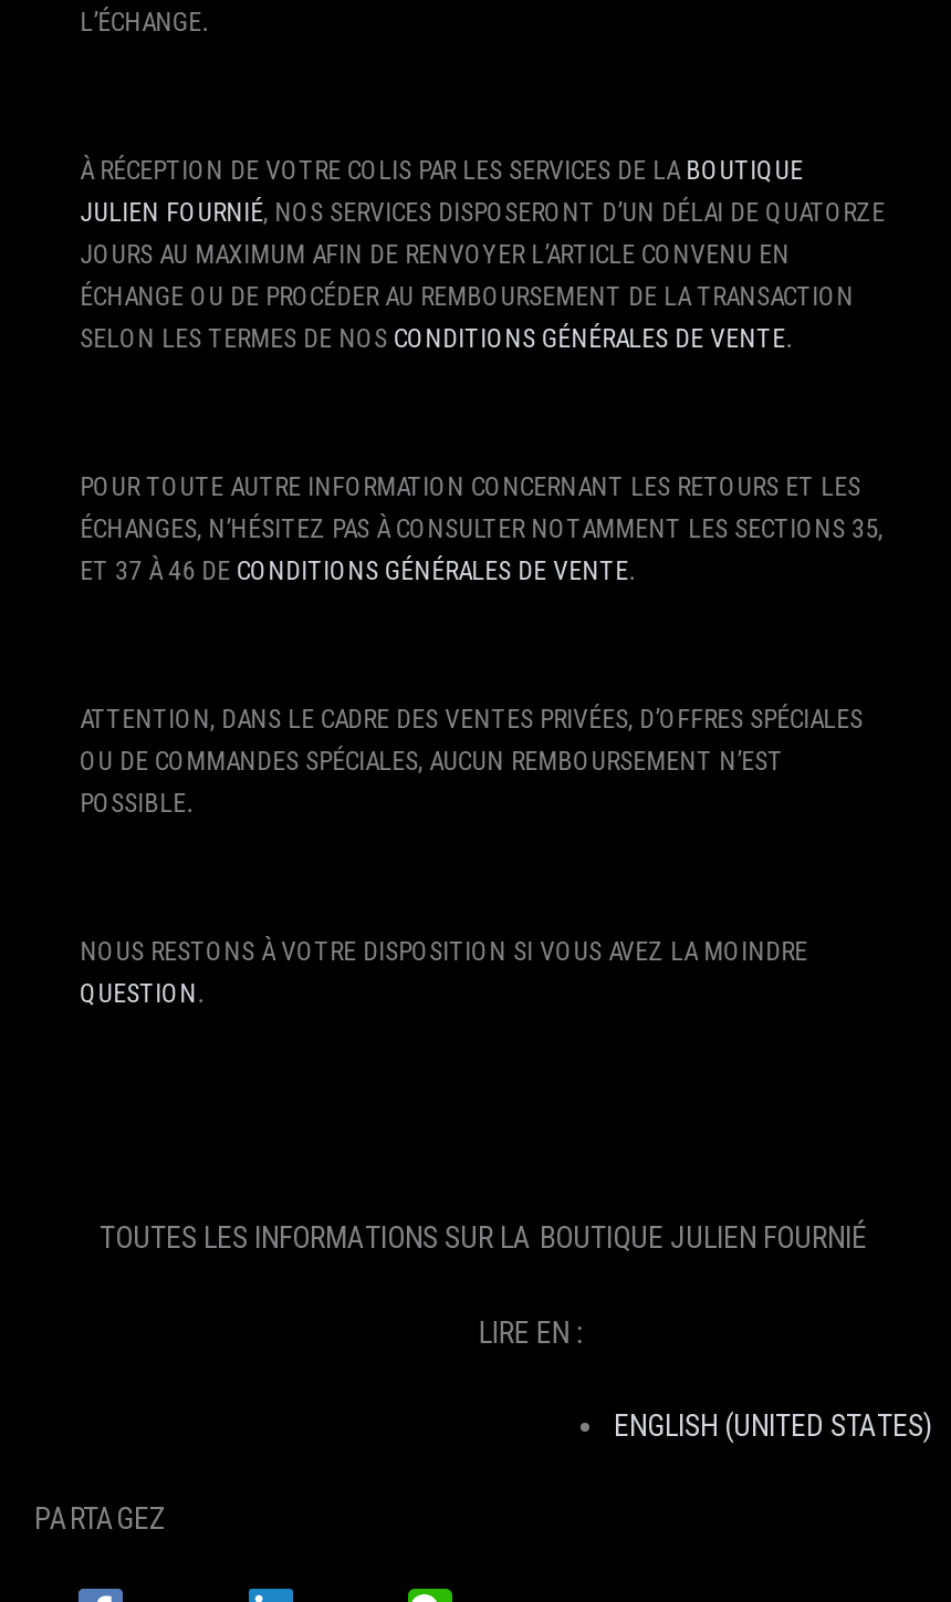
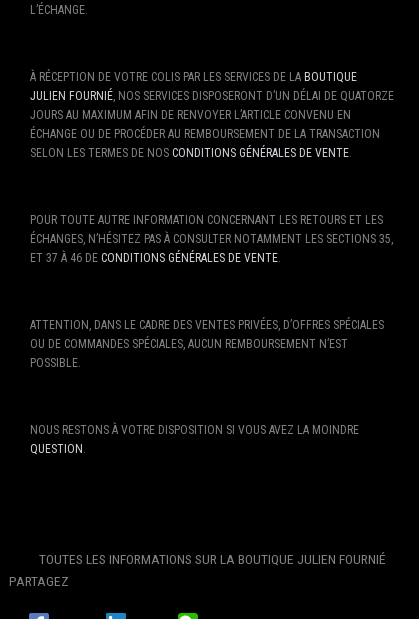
[479,1314,932,1442] LIRE EN : | ENGLISH (UNITED STATES) -> none

